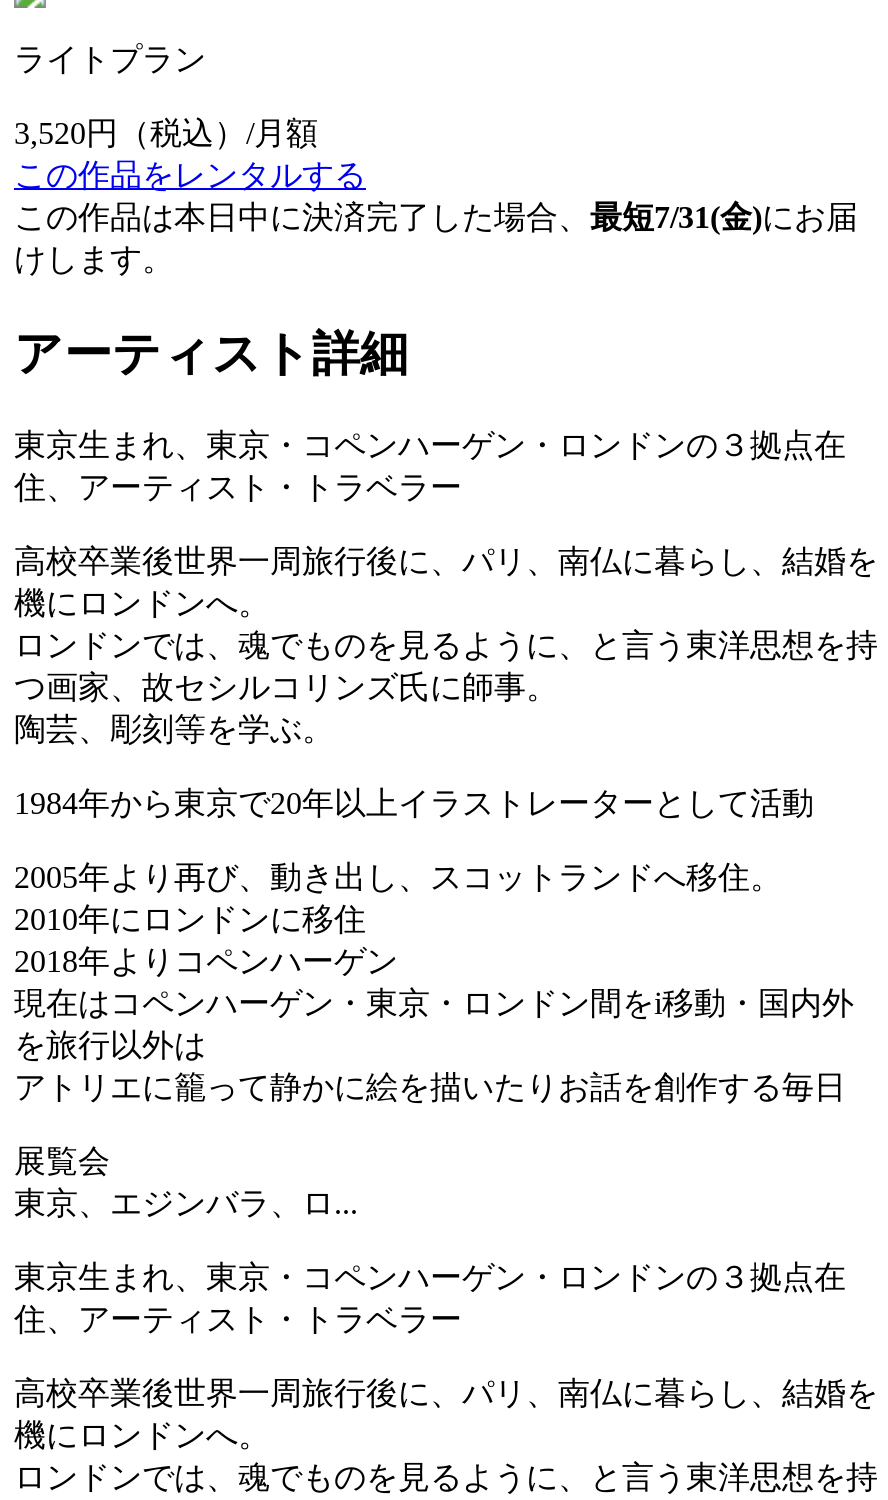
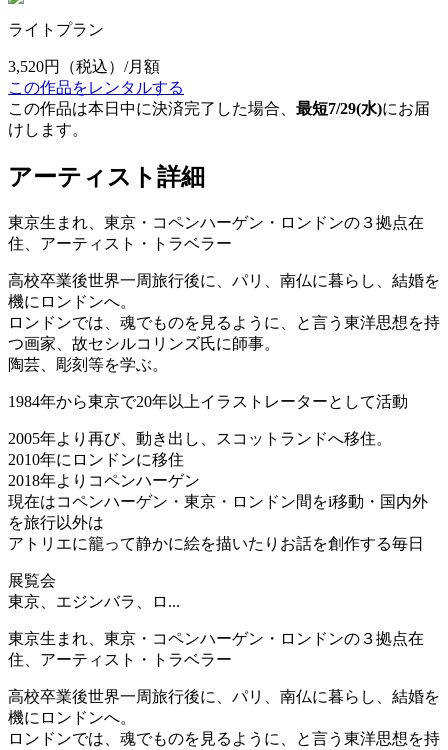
[14,200,858,234] この作品は本日中に決済完了した場合、最短7/31(金)にお届 -> [8,100,430,117] この作品は本日中に決済完了した場合、最短7/29(水)にお届

